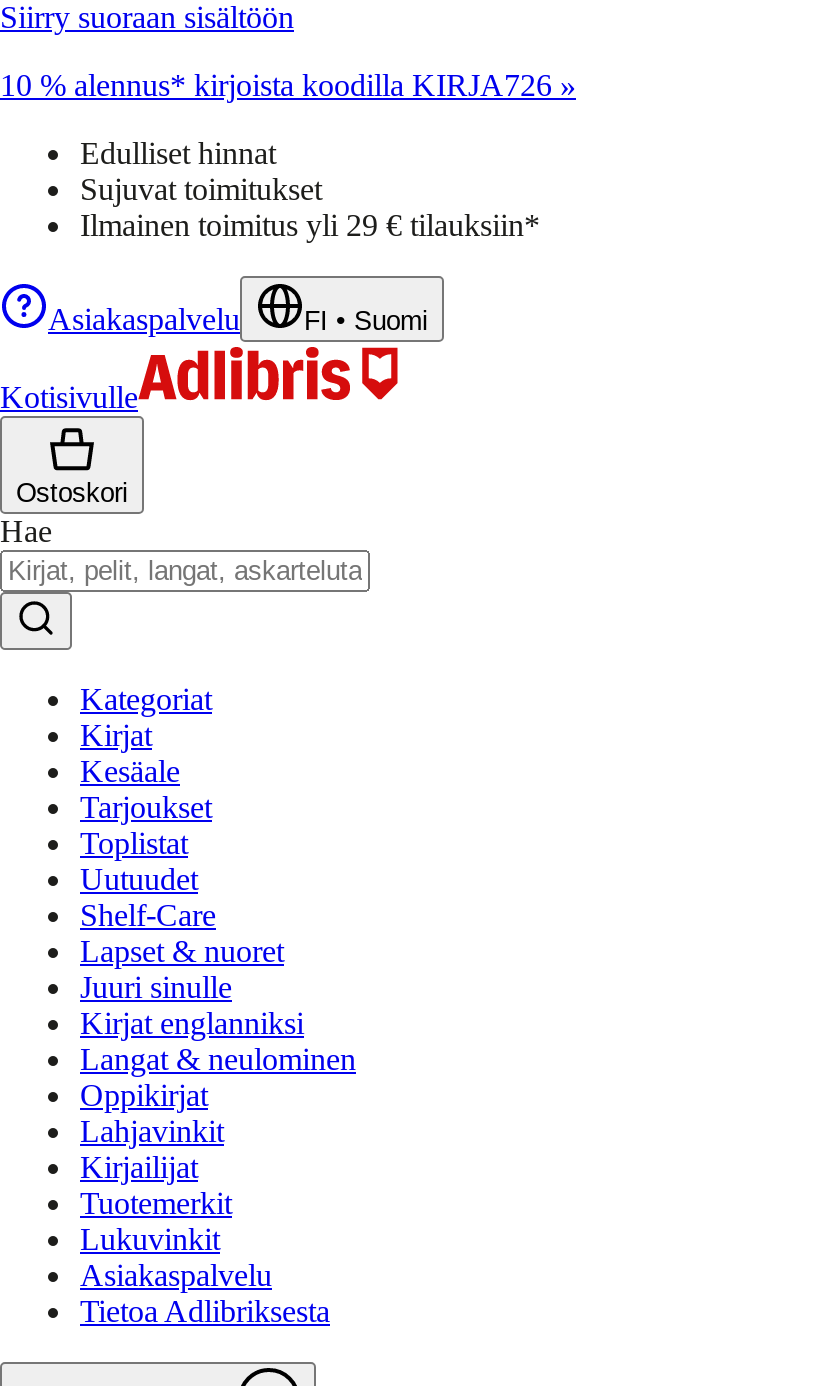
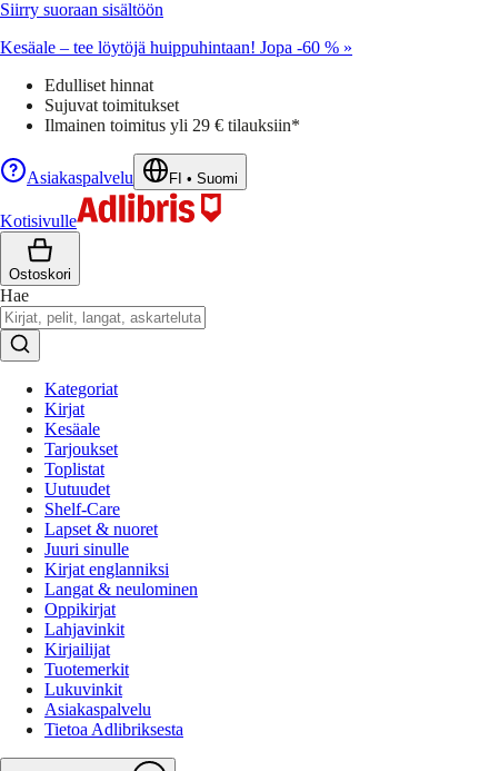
[0,68,576,102] 10 % alennus* kirjoista koodilla KIRJA726 » -> [0,38,352,57] Kesäale – tee löytöjä huippuhintaan! Jopa -60 % »

